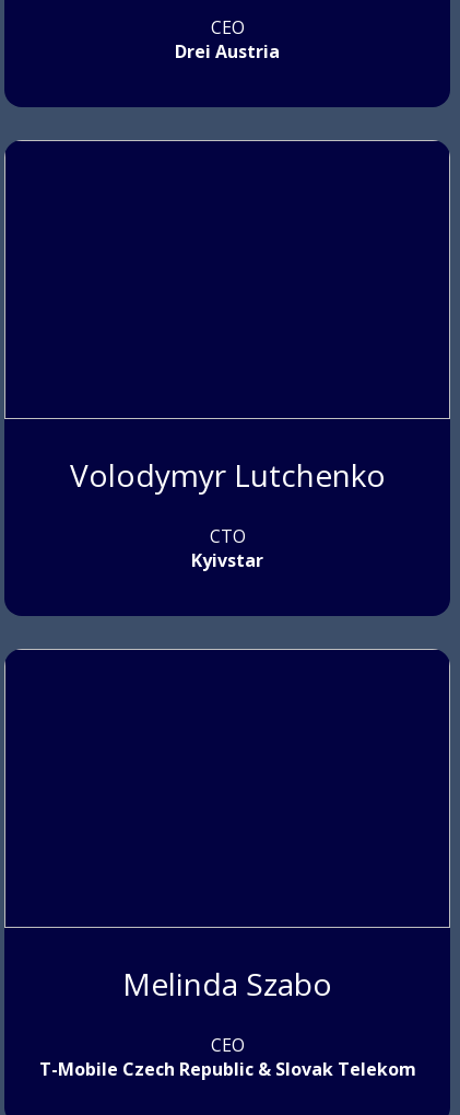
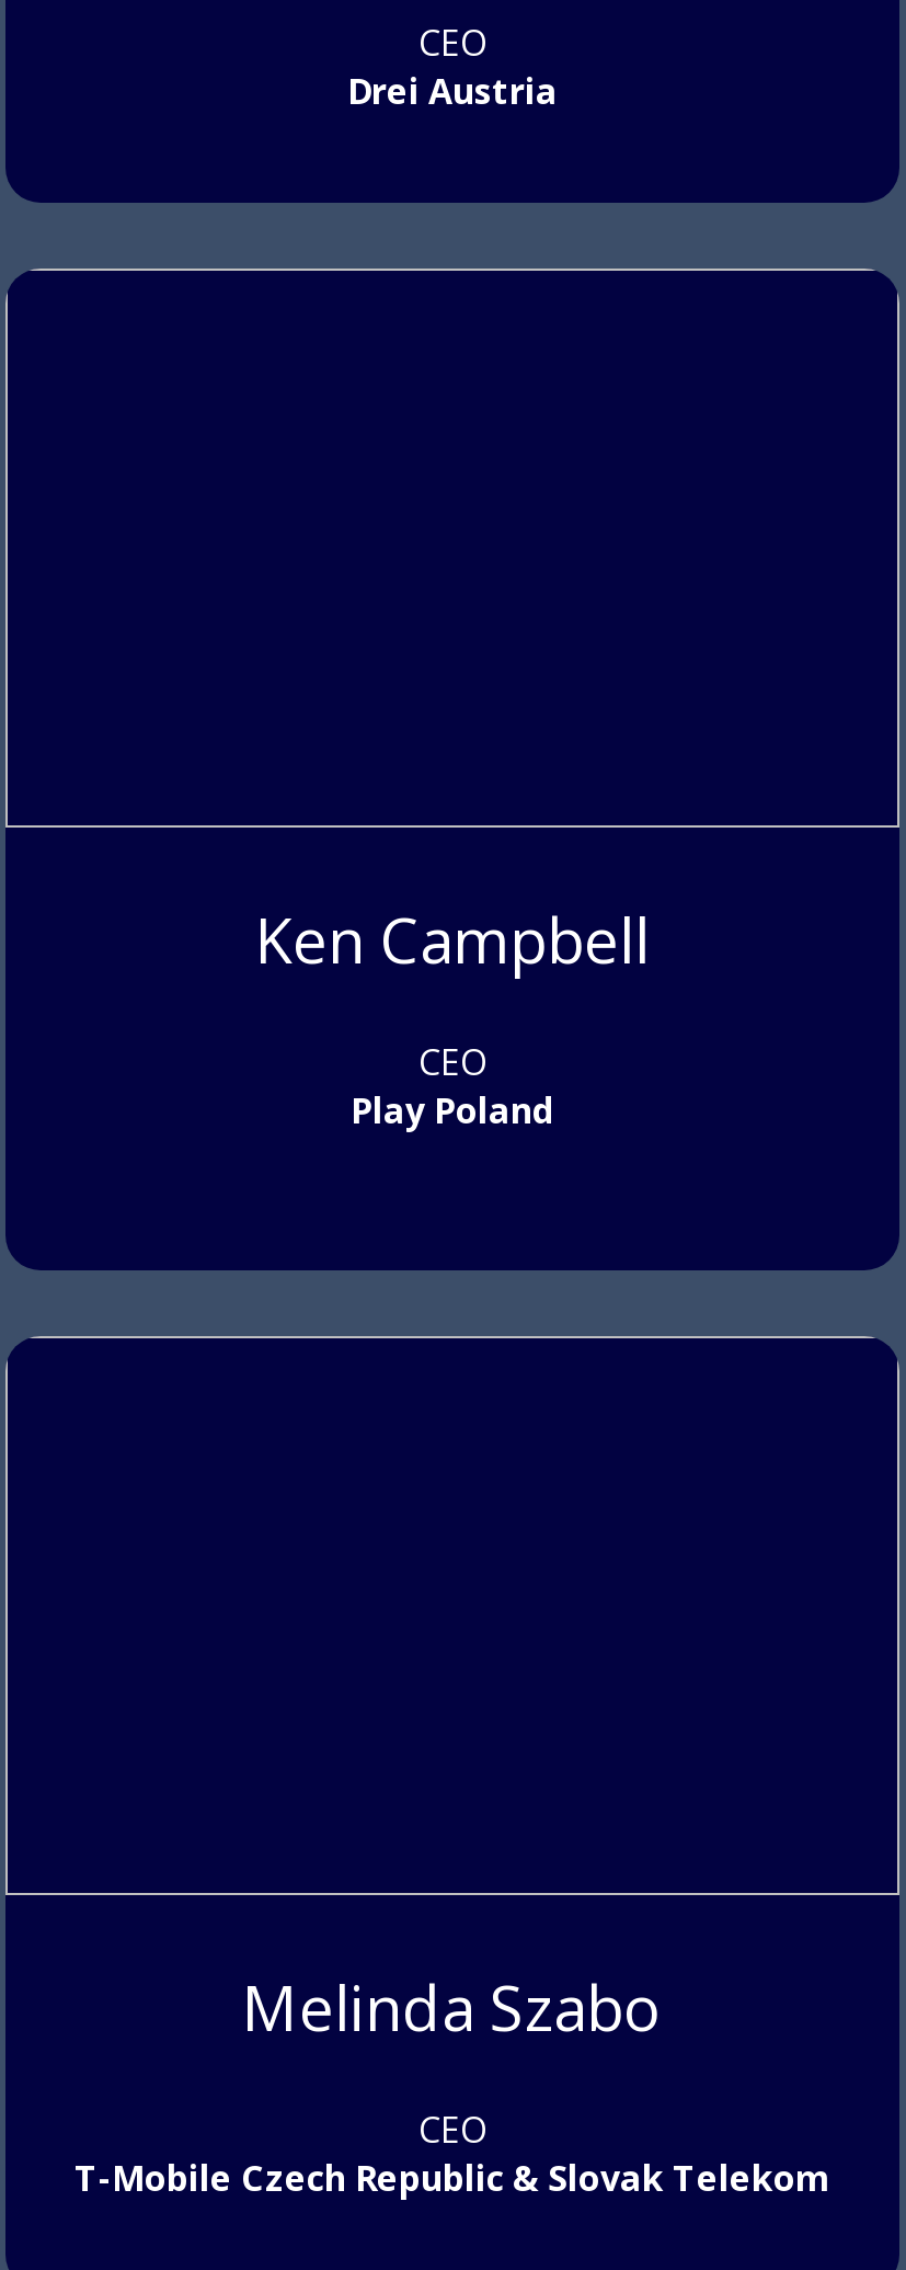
[69,454,385,495] Volodymyr Lutchenko -> [255,897,650,980] Ken Campbell
[191,524,263,572] CTO | Kyivstar -> [351,1037,554,1134] CEO | Play Poland

